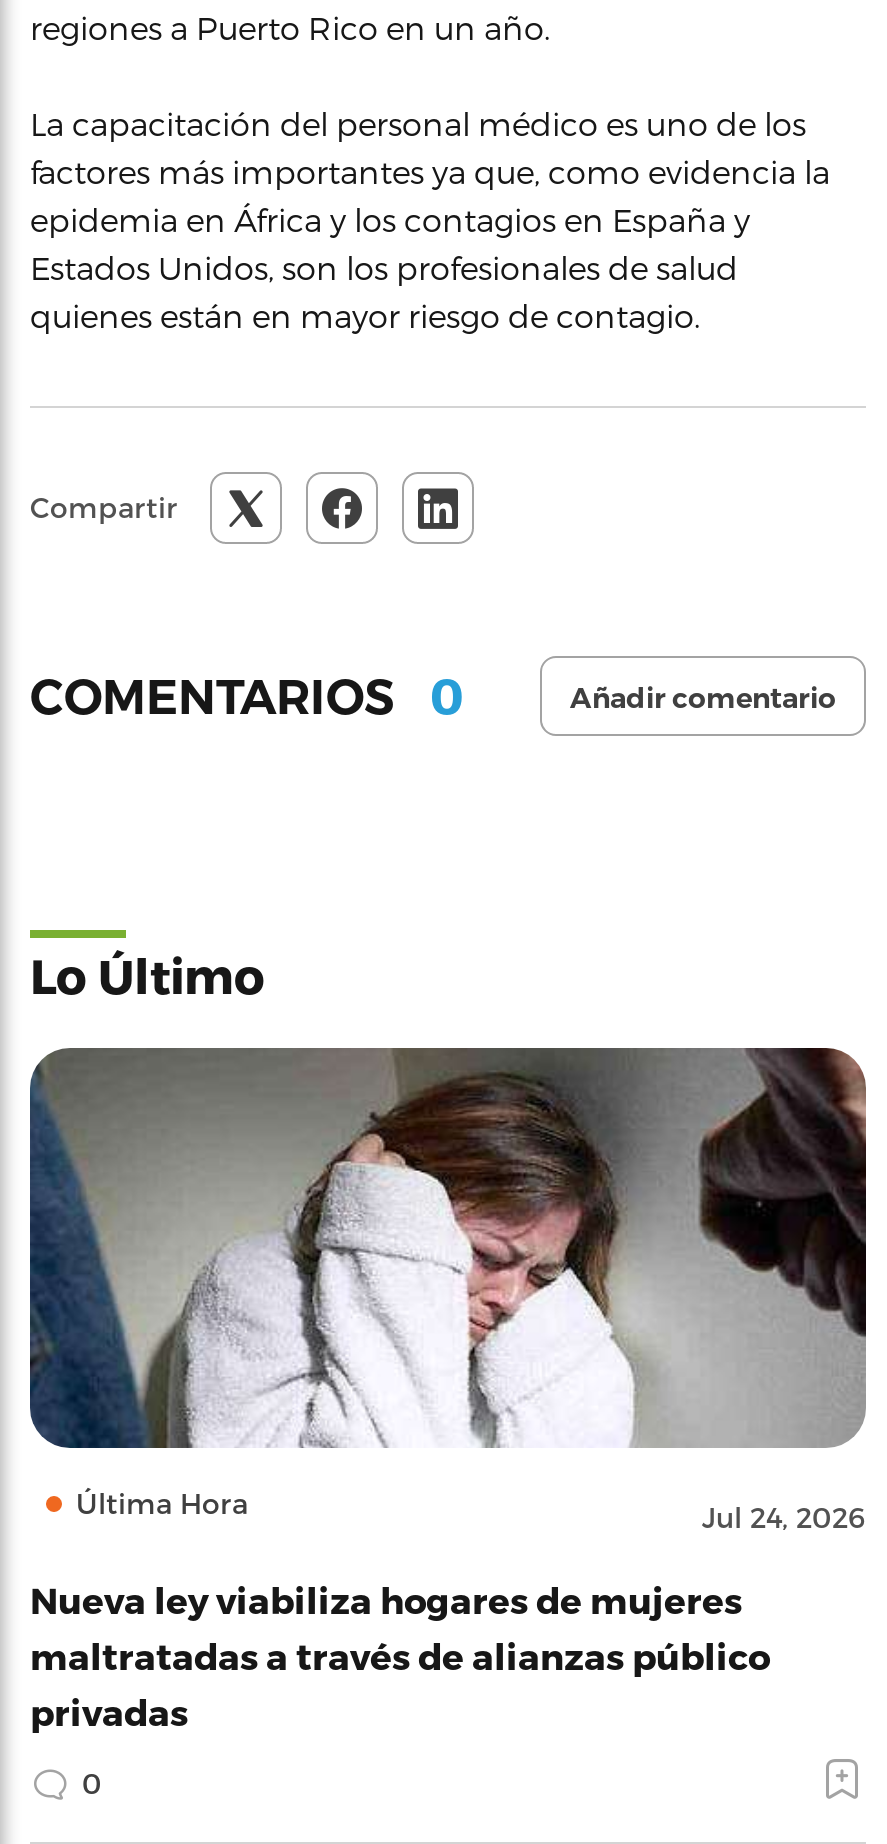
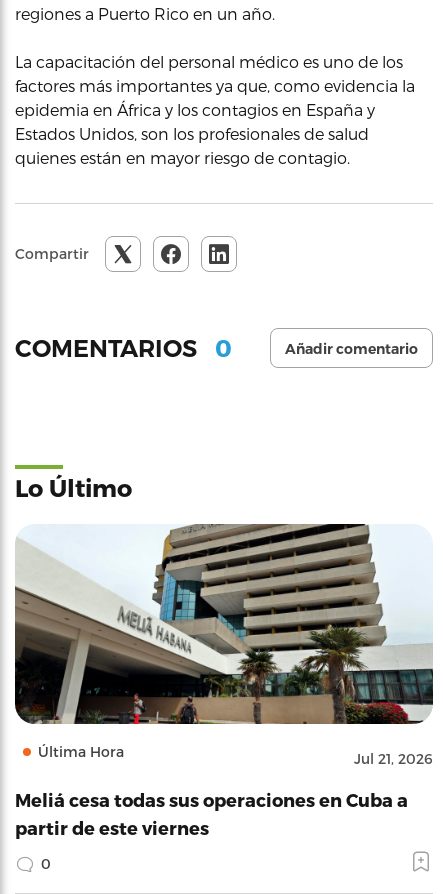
[28,1046,868,1534] [image] | Jul 24, 2026 -> [14,524,433,767] [image] | Jul 21, 2026
[30,1578,770,1732] Nueva ley viabiliza hogares de mujeres | maltratadas a través de alianzas público | privadas -> [15,789,408,838] Meliá cesa todas sus operaciones en Cuba a | partir de este viernes

